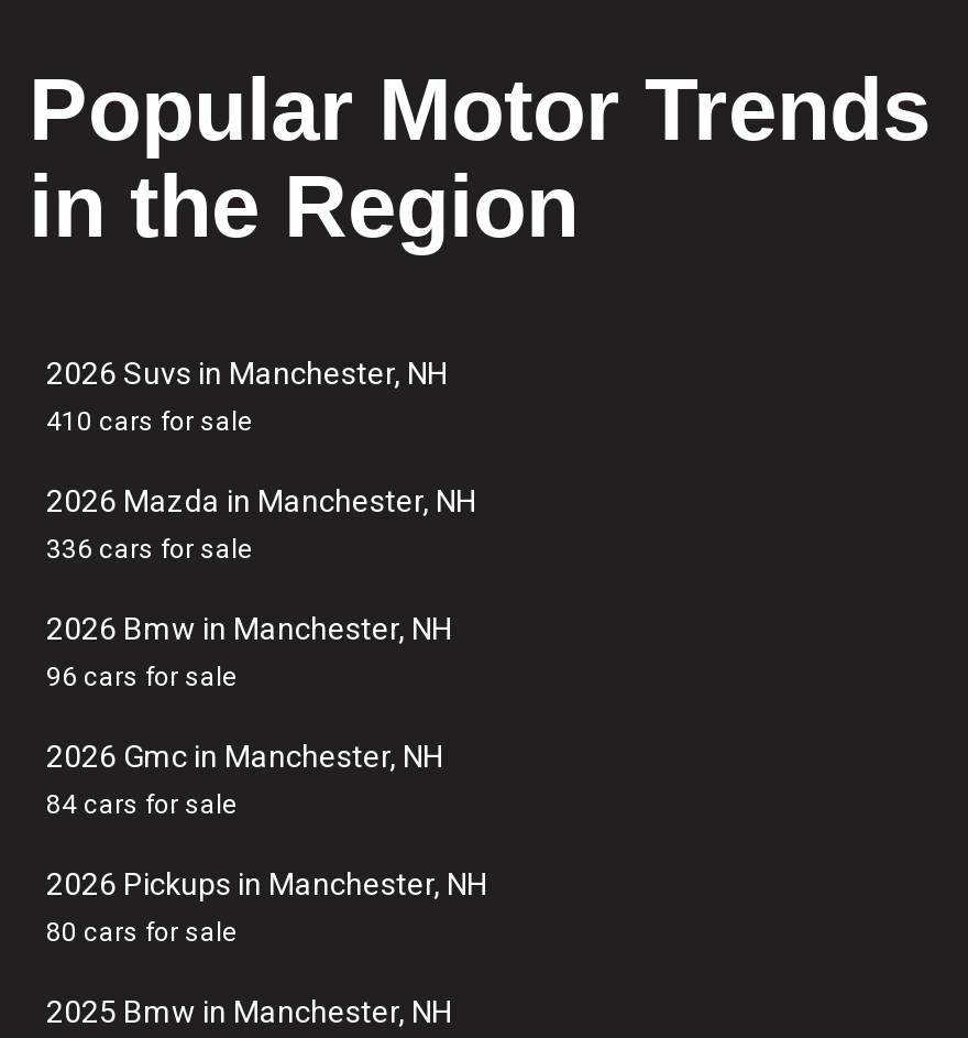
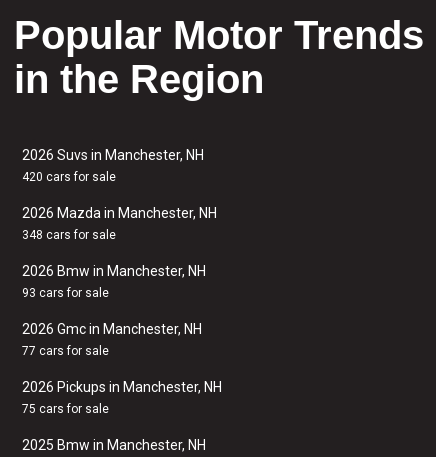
[46,406,253,437] 410 cars for sale -> [22,170,116,184] 420 cars for sale
[46,534,253,565] 336 cars for sale -> [22,228,116,242] 348 cars for sale
[46,662,238,692] 96 cars for sale -> [22,286,109,300] 93 cars for sale
[46,789,238,820] 84 cars for sale -> [22,344,109,358] 77 cars for sale
[46,917,238,948] 80 cars for sale -> [22,402,109,416] 75 cars for sale

